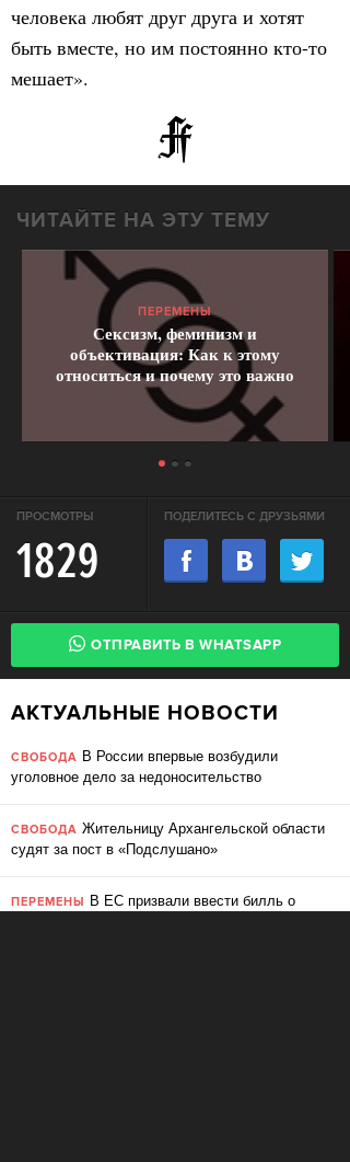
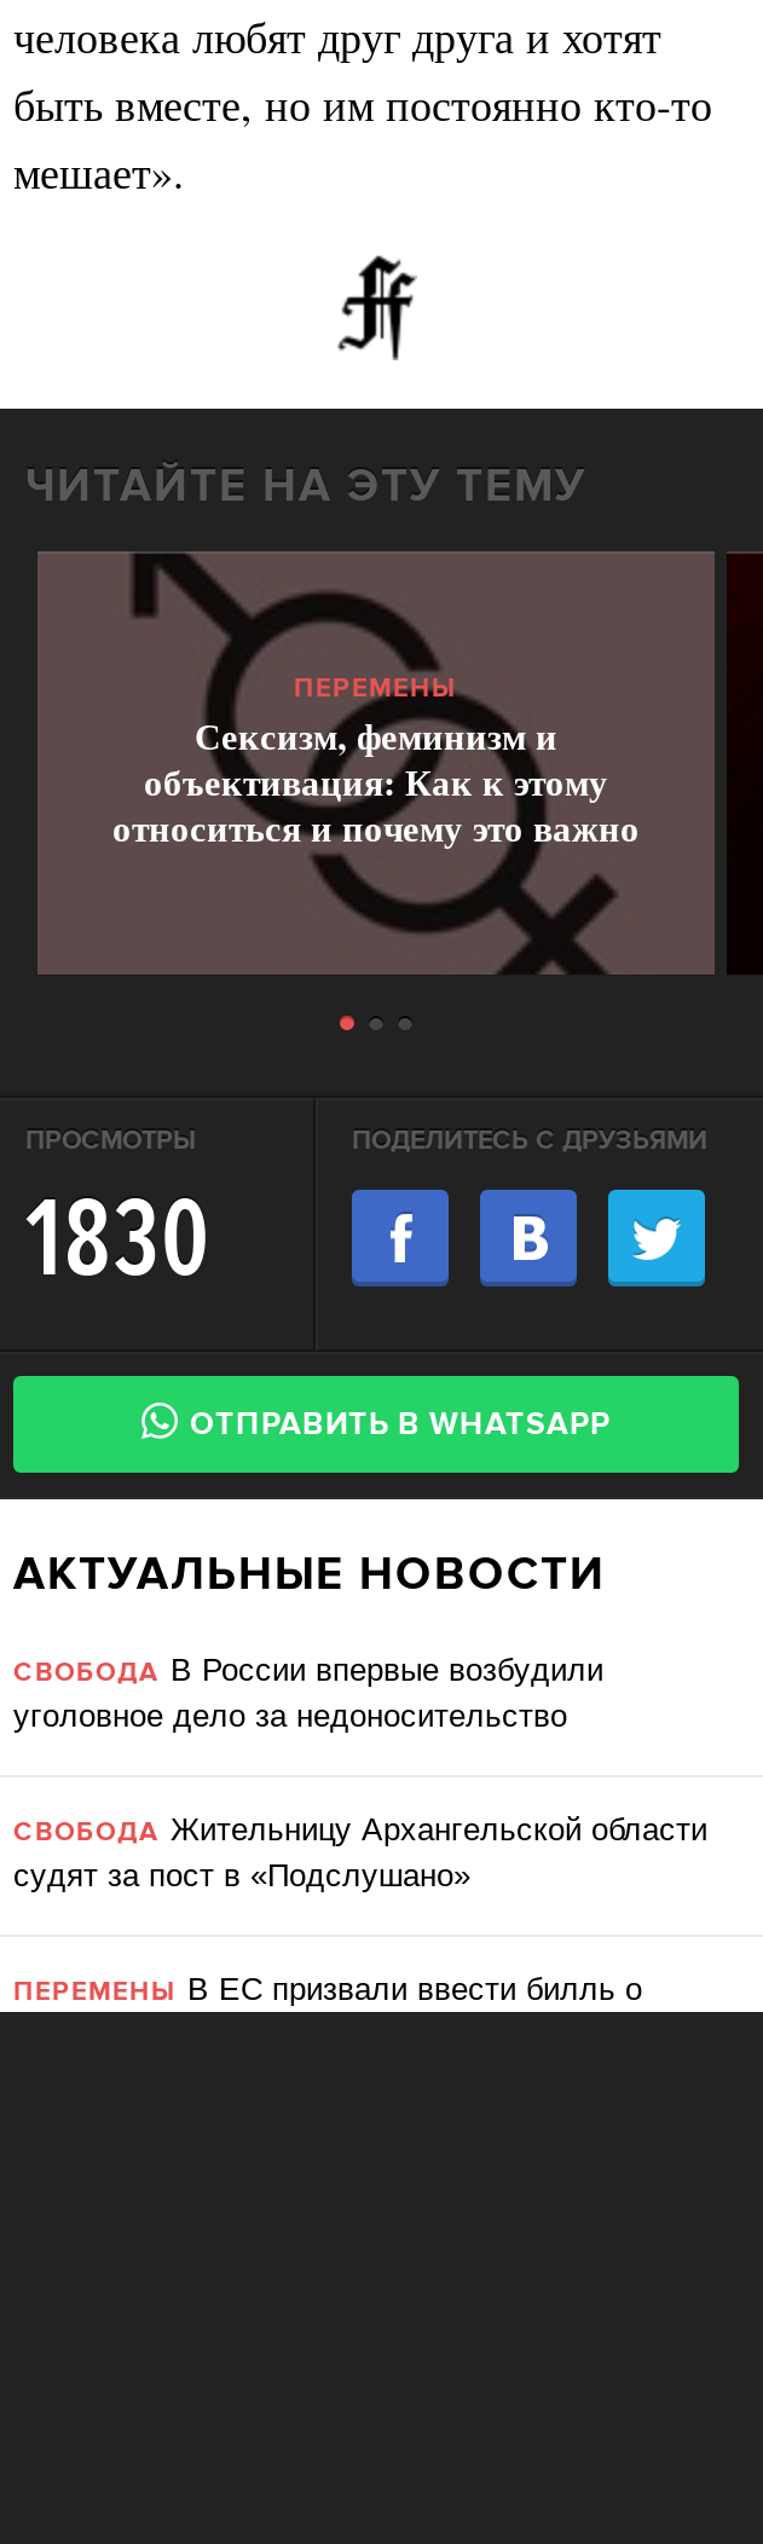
[16,532,100,592] 1829 -> [25,1175,212,1308] 1830

